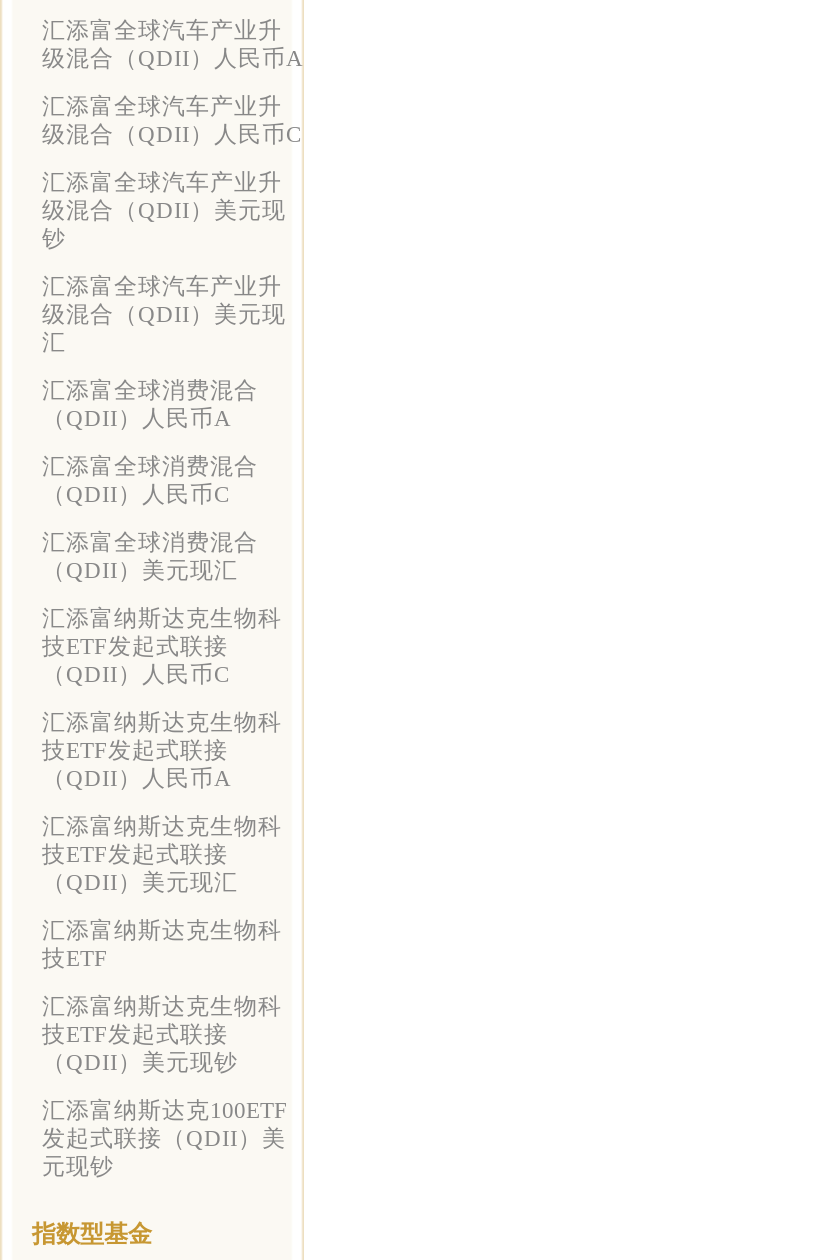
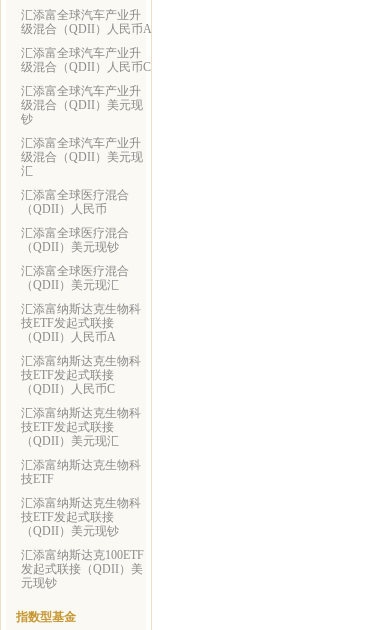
[42,378,258,430] 汇添富全球消费混合 | （QDII）人民币A -> [21,189,129,215] 汇添富全球医疗混合 | （QDII）人民币
[42,454,258,506] 汇添富全球消费混合 | （QDII）人民币C -> [21,227,129,253] 汇添富全球医疗混合 | （QDII）美元现钞
[42,530,258,554] 汇添富全球消费混合 -> [21,265,129,277] 汇添富全球医疗混合
[42,662,230,686] （QDII）人民币C -> [21,331,116,343] （QDII）人民币A
[42,766,232,790] （QDII）人民币A -> [21,383,115,395] （QDII）人民币C

